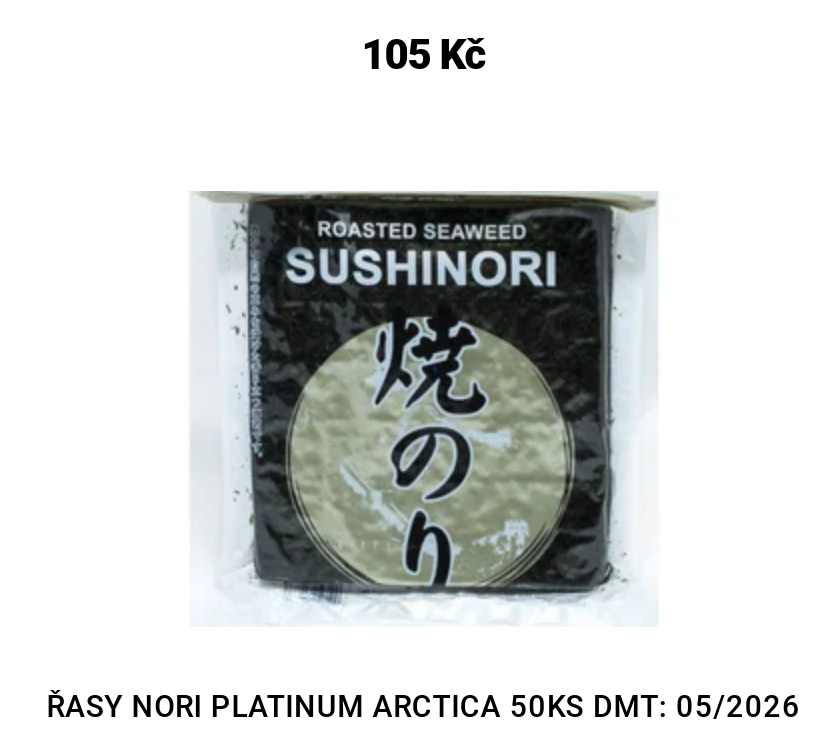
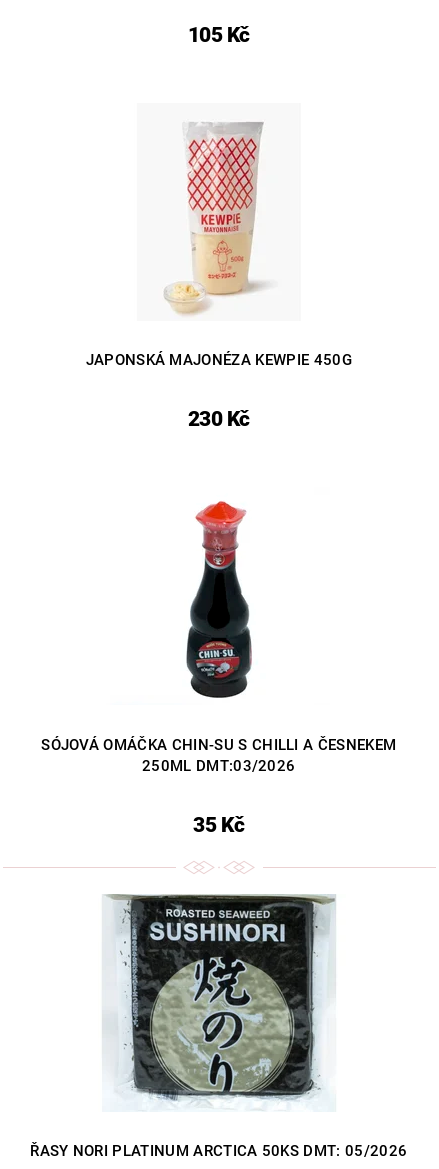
none -> [41,500,396,837] [image] | SÓJOVÁ OMÁČKA CHIN-SU S CHILLI A ČESNEKEM | 250ML DMT:03/2026 | 35 Kč
none -> [86,121,352,431] [image] | JAPONSKÁ MAJONÉZA KEWPIE 450G | 230 Kč

